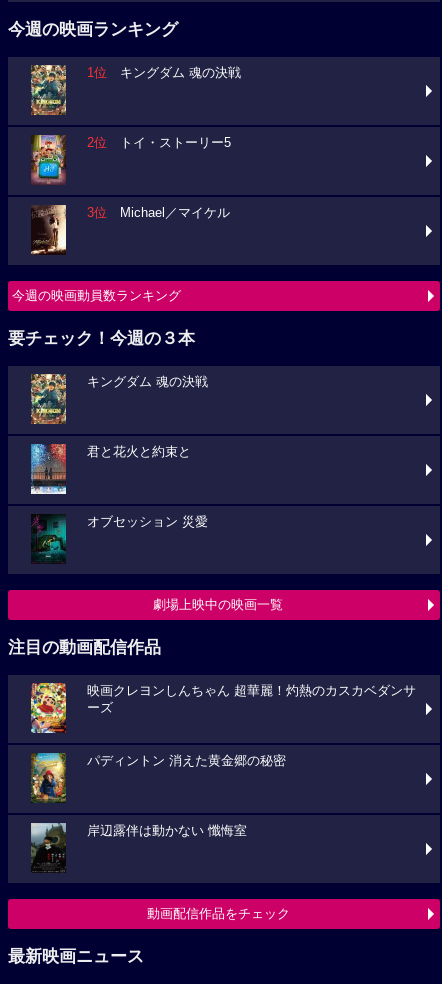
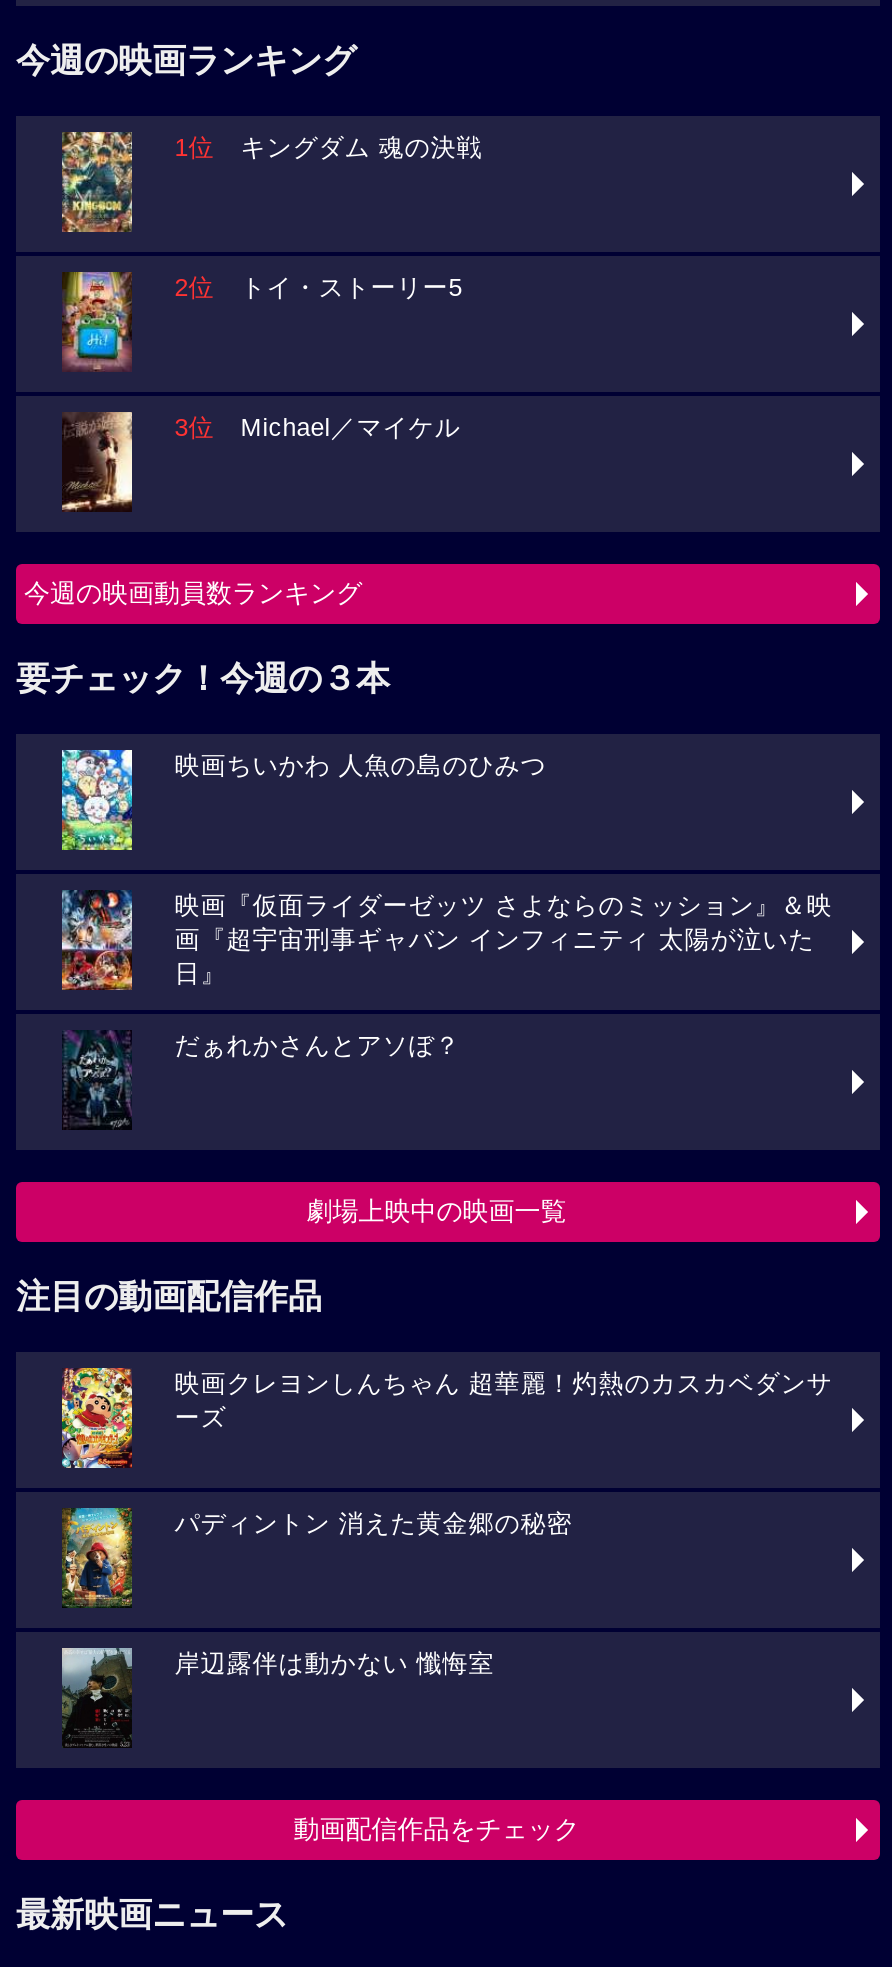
[30,373,208,425] [image] | キングダム 魂の決戦 -> [60,748,547,852] [image] | 映画ちいかわ 人魚の島のひみつ
[30,443,191,495] [image] | 君と花火と約束と -> [60,890,833,990] [image] | 映画『仮面ライダーゼッツ さよならのミッション』＆映 | 画『超宇宙刑事ギャバン インフィニティ 太陽が泣いた | 日』
[31,514,208,561] [image] | オブセッション 災愛 -> [64,1030,461,1126] [image] | だぁれかさんとアソぼ？

